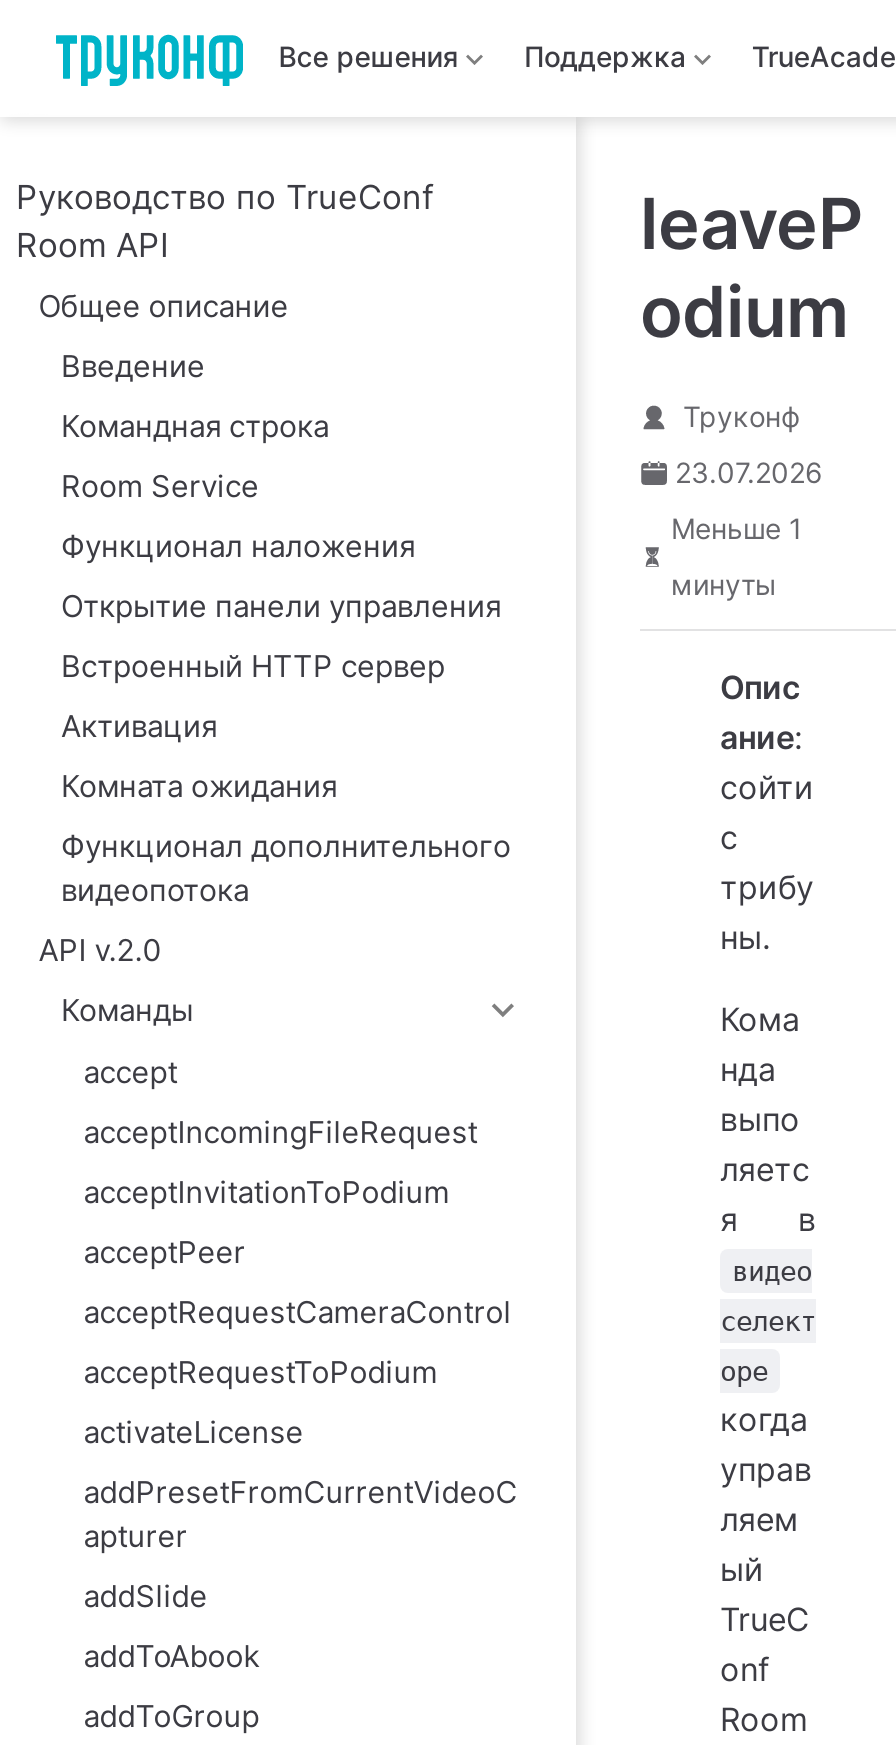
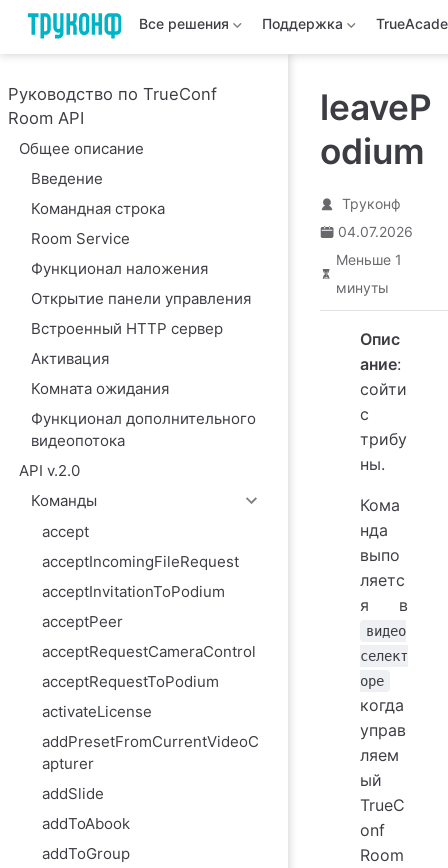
[675,455,823,489] 23.07.2026 -> [337,223,412,240] 04.07.2026

